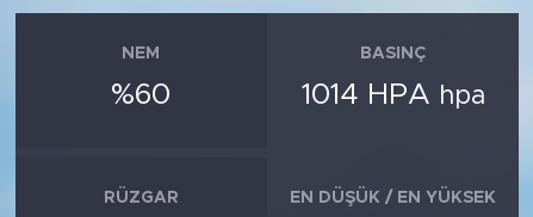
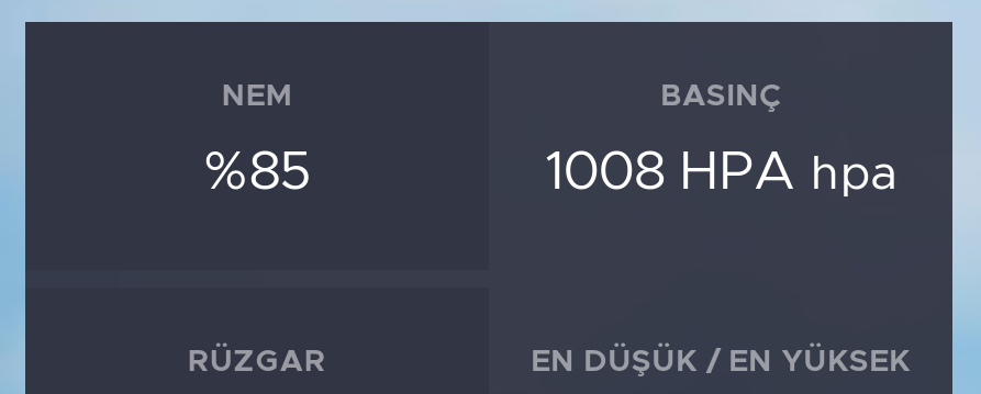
[111,80,171,110] %60 -> [204,146,310,201] %85
[301,80,485,110] 1014 HPA hpa -> [545,146,897,201] 1008 HPA hpa

